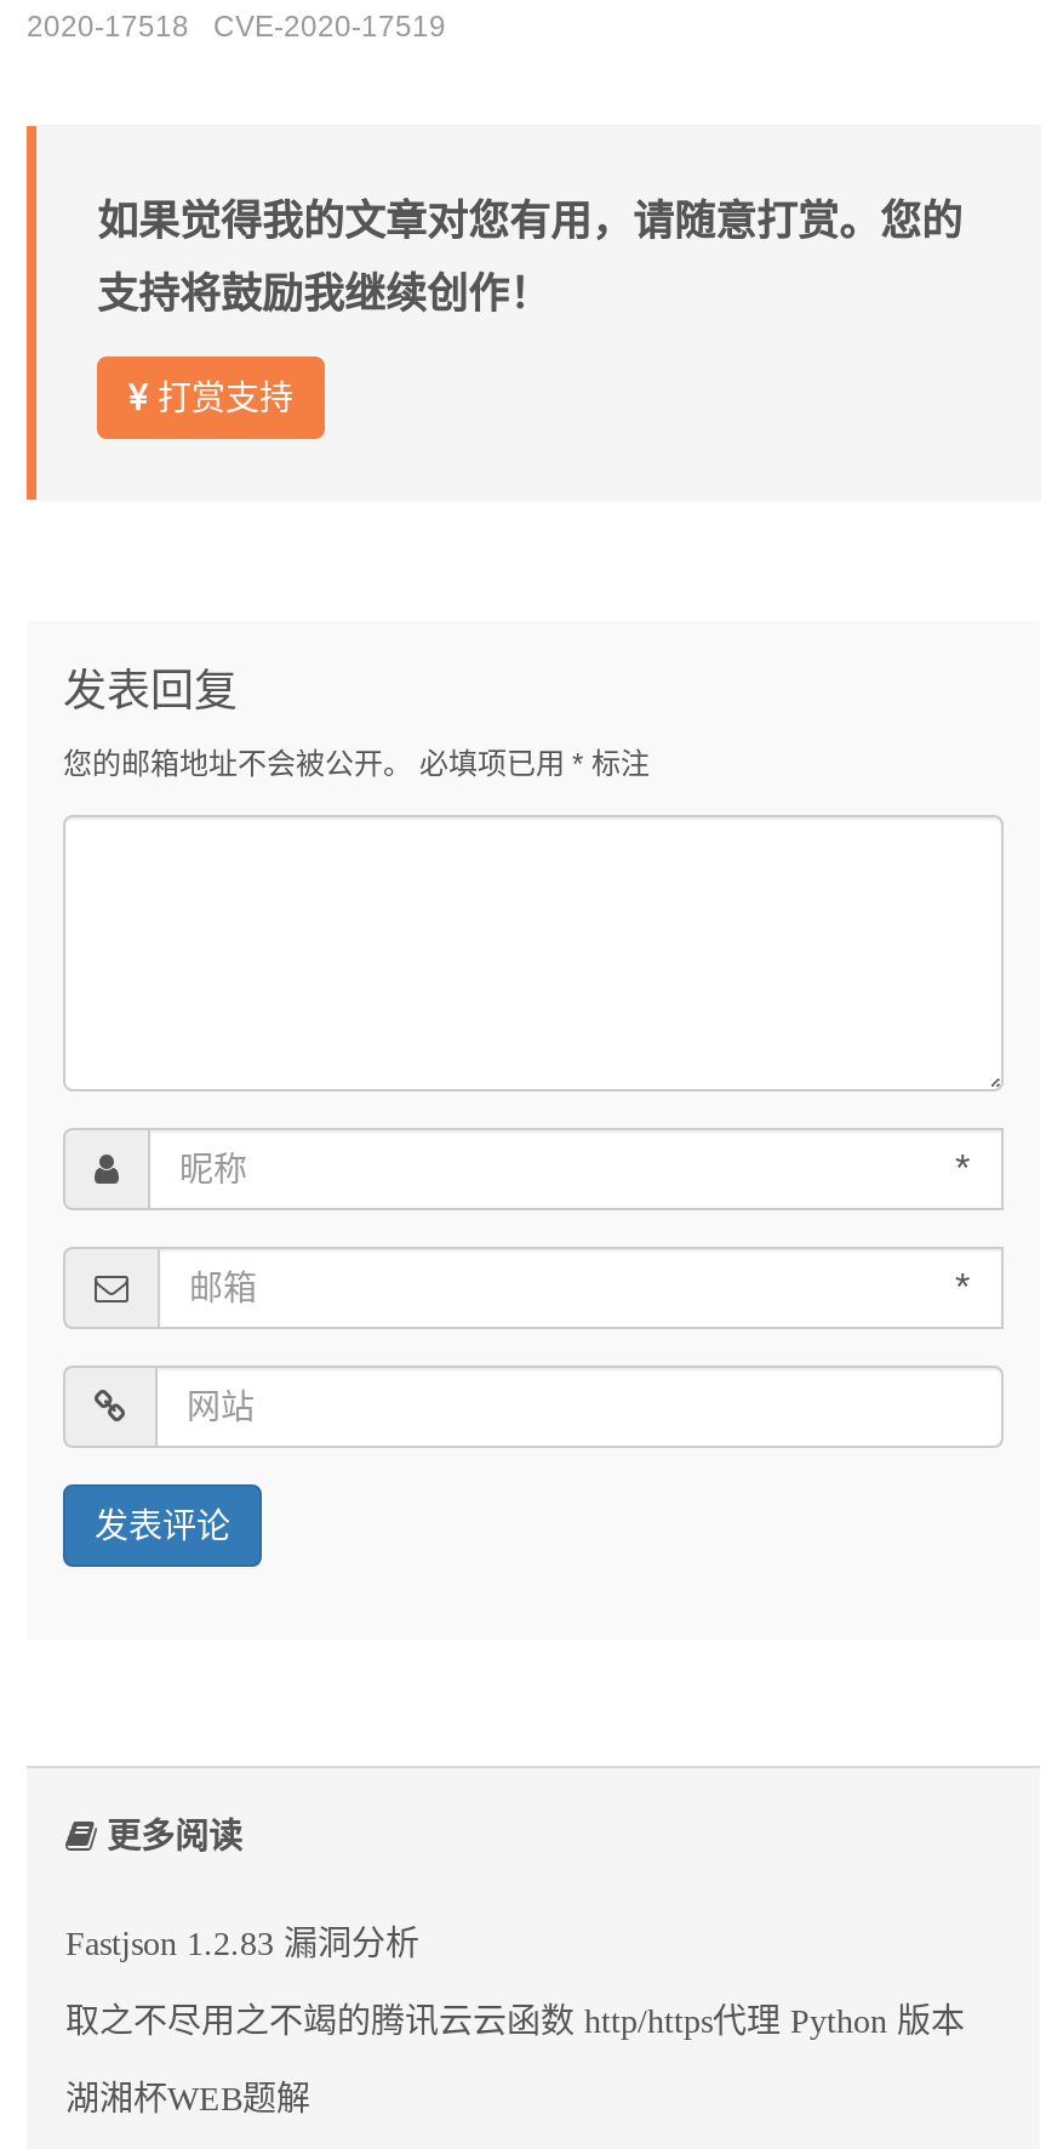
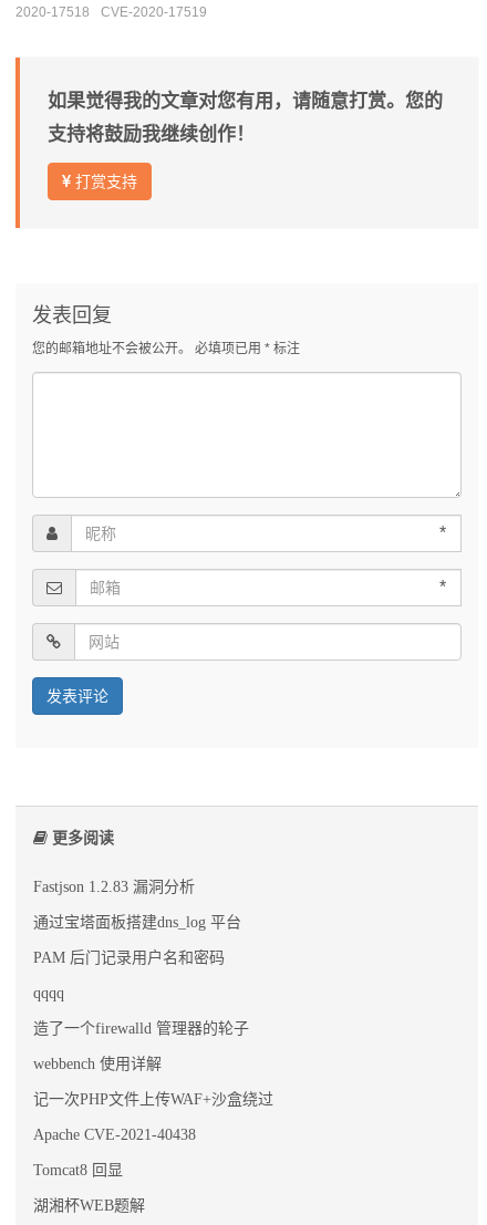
[65,2004,965,2038] 取之不尽用之不竭的腾讯云云函数 http/https代理 Python 版本 -> [33,914,273,1178] 通过宝塔面板搭建dns_log 平台 | PAM 后门记录用户名和密码 | qqqq | 造了一个firewalld 管理器的轮子 | webbench 使用详解 | 记一次PHP文件上传WAF+沙盒绕过 | Apache CVE-2021-40438 | Tomcat8 回显

